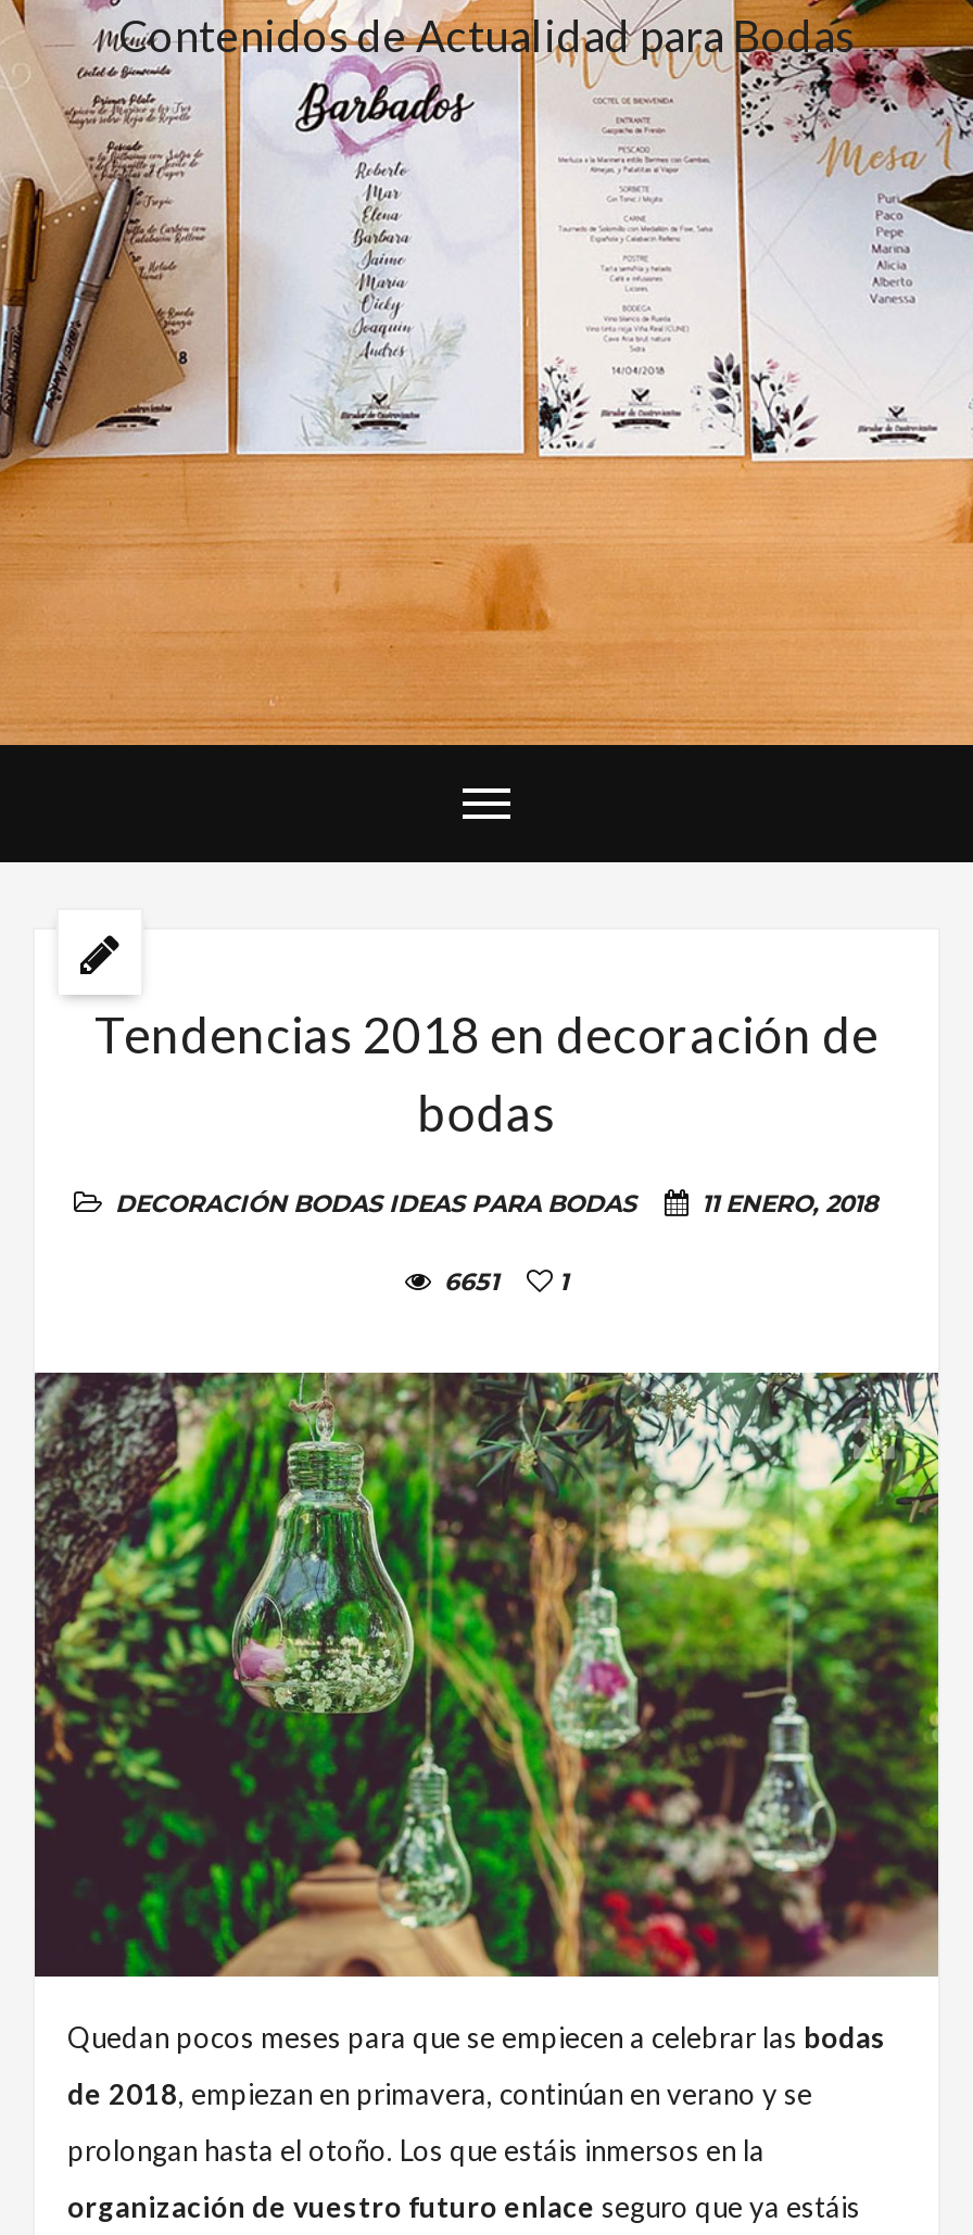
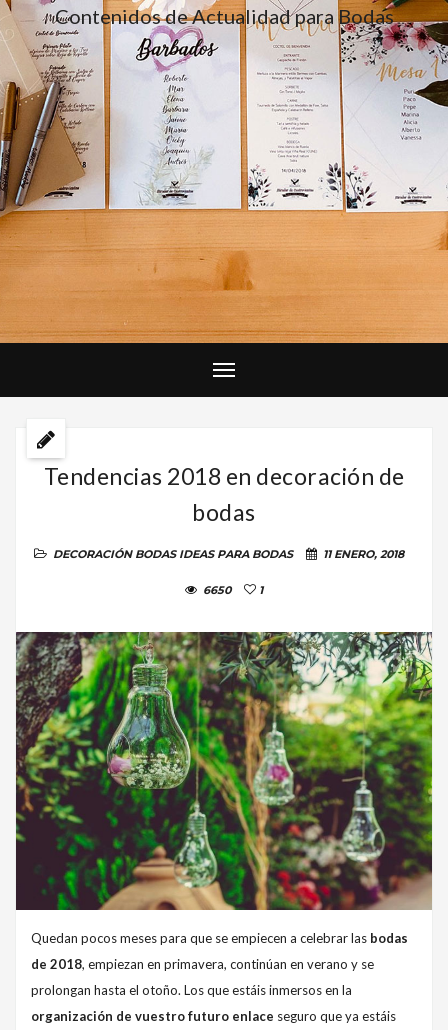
[438,1267,568,1297] 6651 1 -> [200,583,263,597] 6650 1

